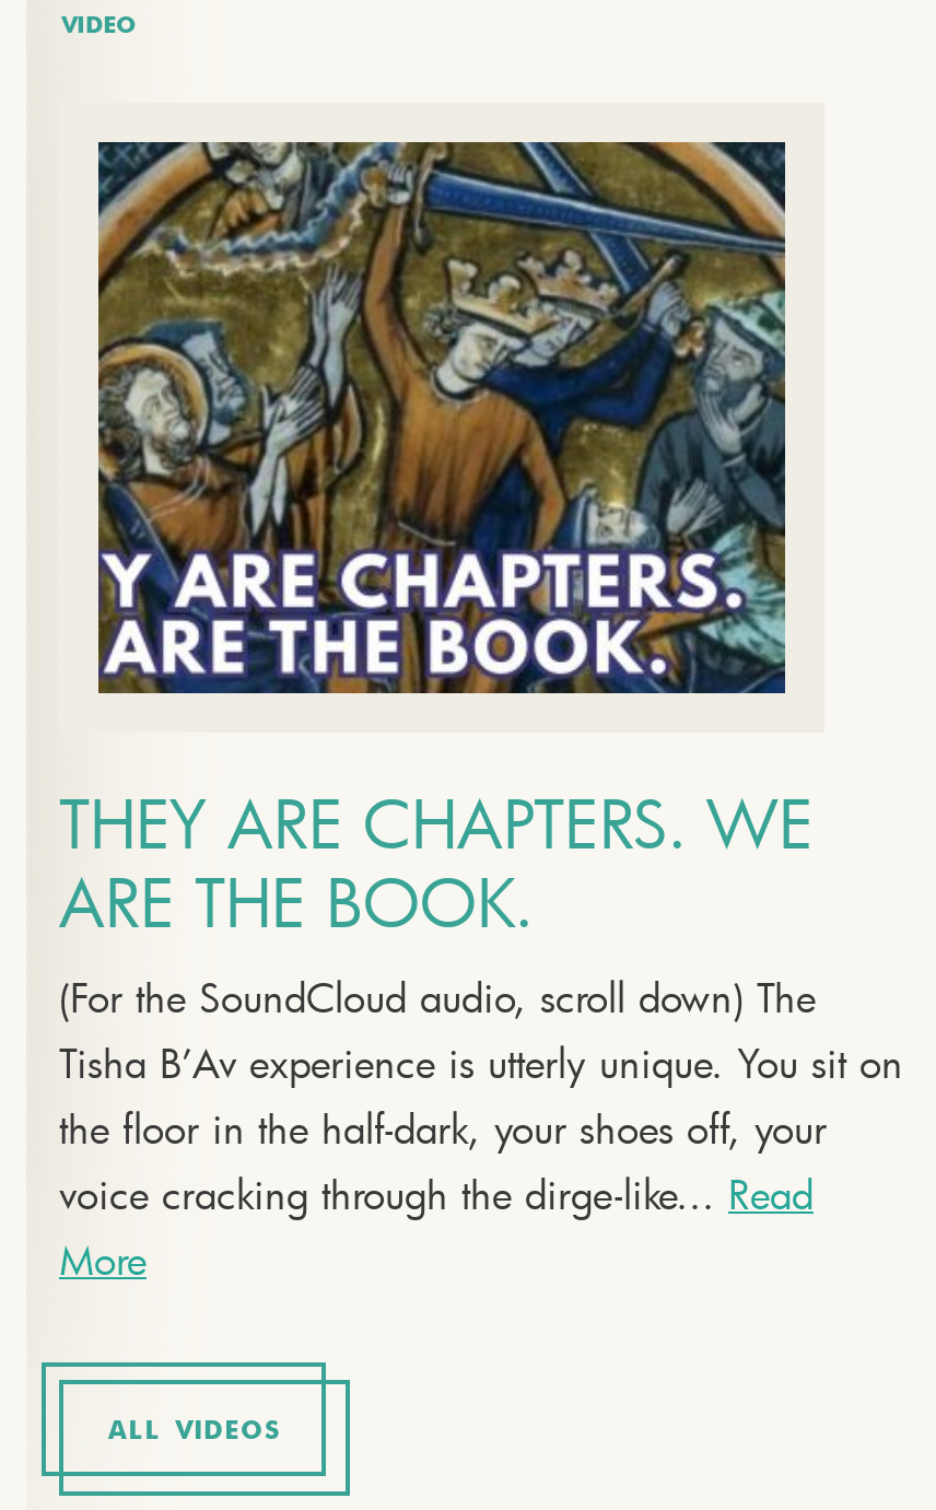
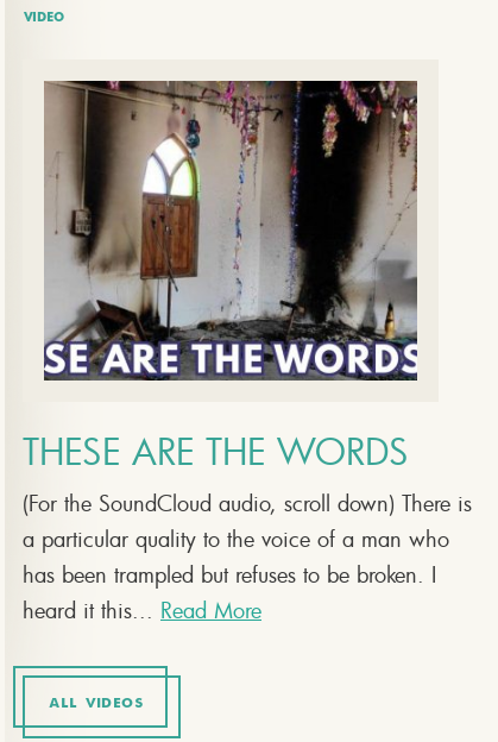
[96,140,787,693] [image] -> [45,80,417,341] [image]
[59,781,903,1286] THEY ARE CHAPTERS. WE | ARE THE BOOK. | (For the SoundCloud audio, scroll down) The | Tisha B’Av experience is utterly unique. You sit on | the floor in the half-dark, your shoes off, your | voice cracking through the dirge-like... Read | More -> [23,428,472,624] THESE ARE THE WORDS | (For the SoundCloud audio, scroll down) There is | a particular quality to the voice of a man who | has been trampled but refuses to be broken. I | heard it this... Read More

